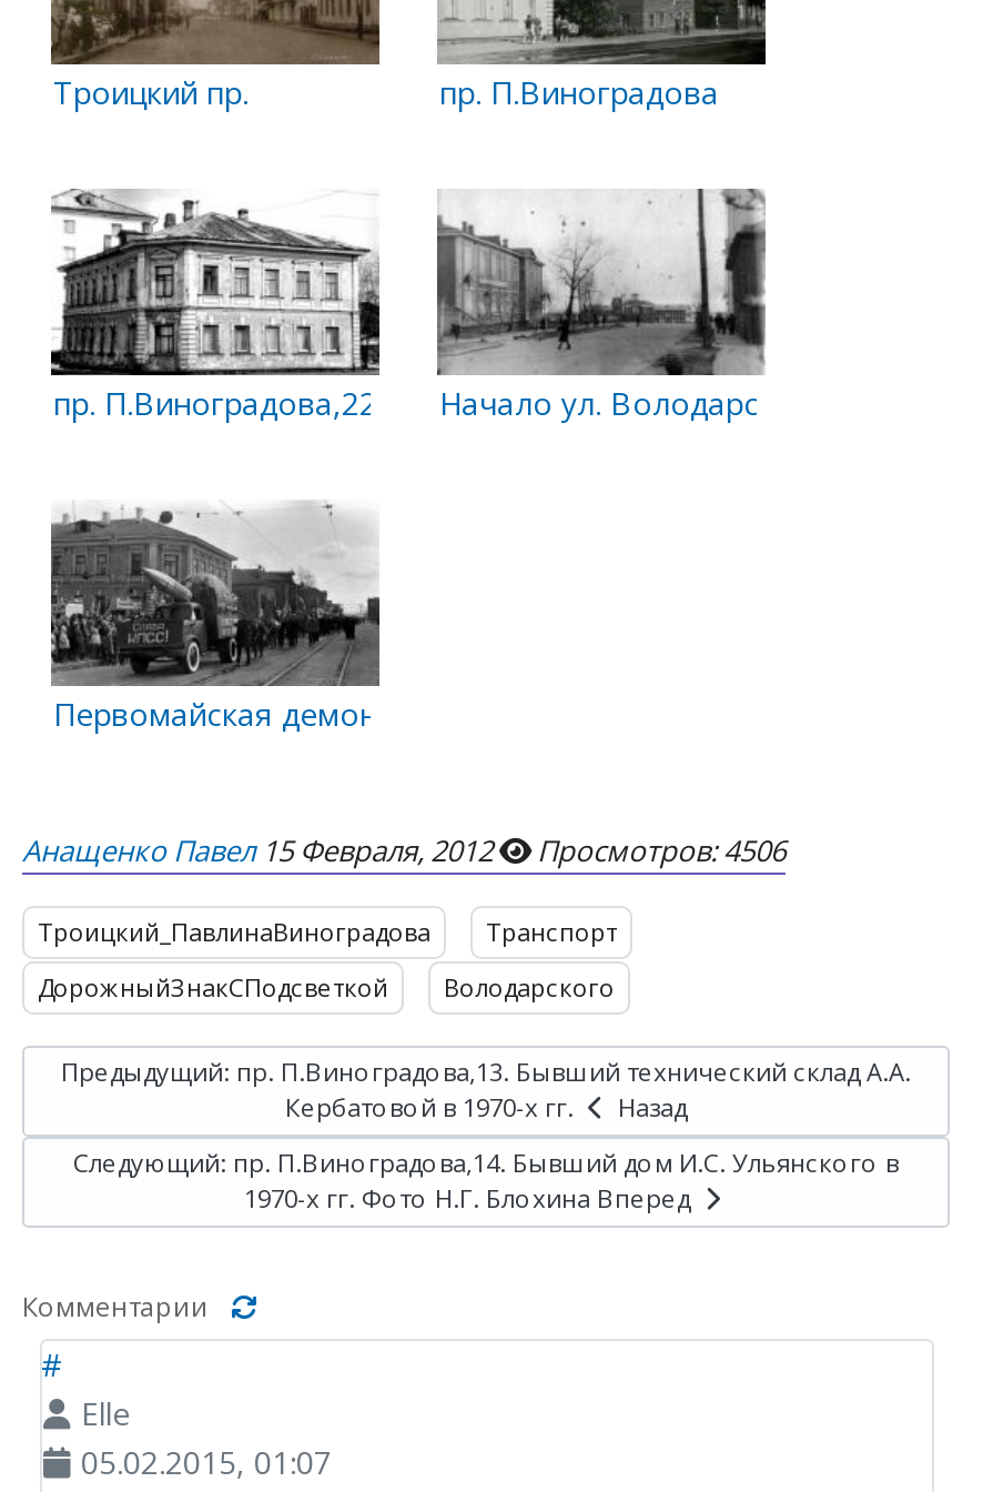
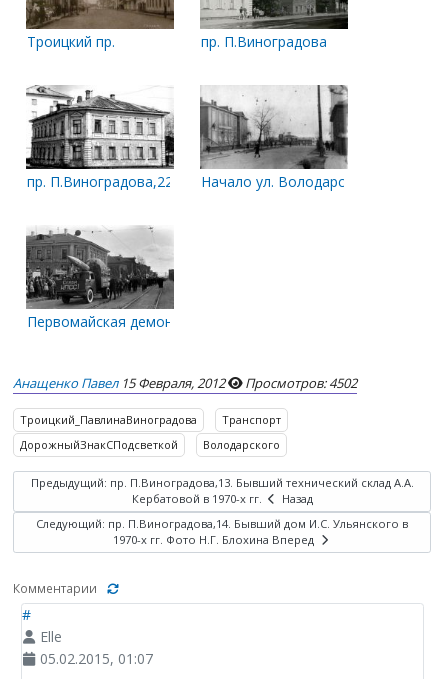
[22,830,786,870] Анащенко Павел 15 Февраля, 2012 Просмотров: 4506 -> [13,374,357,392] Анащенко Павел 15 Февраля, 2012 Просмотров: 4502

